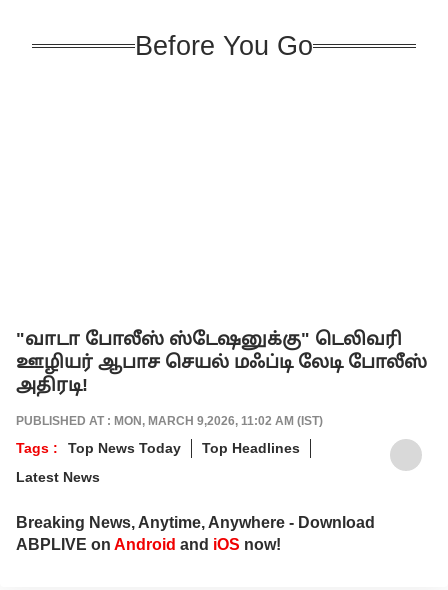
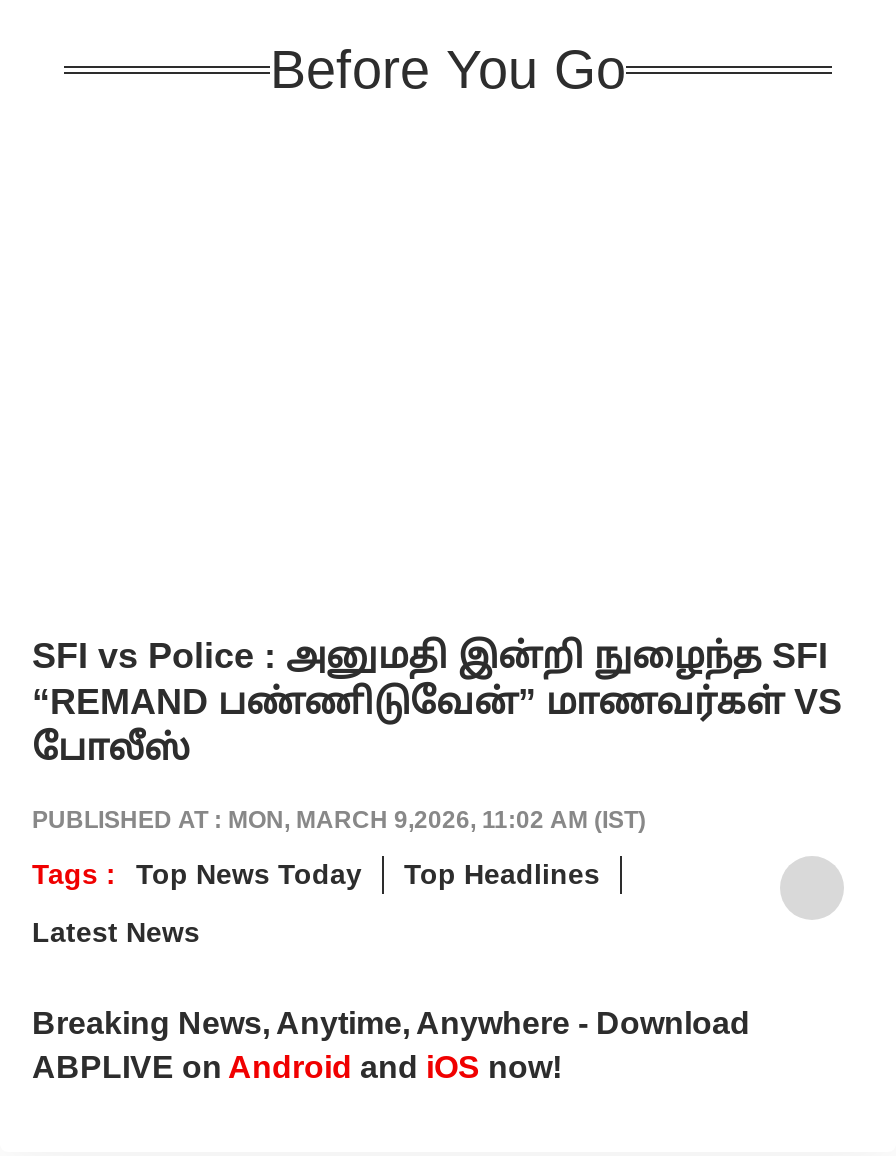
[16,328,427,394] "வாடா போலீஸ் ஸ்டேஷனுக்கு" டெலிவரி | ஊழியர் ஆபாச செயல் மஃப்டி லேடி போலீஸ் | அதிரடி! -> [32,635,842,767] SFI vs Police : அனுமதி இன்றி நுழைந்த SFI | “REMAND பண்ணிடுவேன்” மாணவர்கள் VS | போலீஸ்

